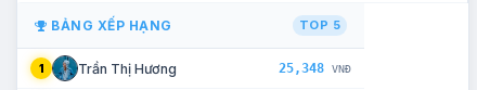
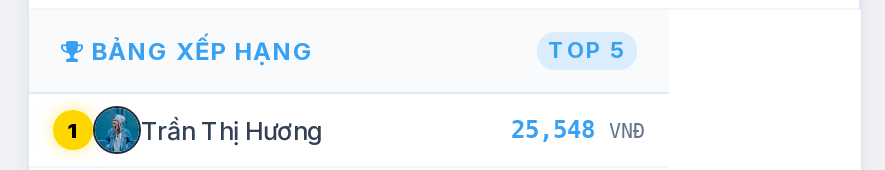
[279,60,351,75] 25,348 VNĐ -> [511,115,645,143] 25,548 VNĐ

